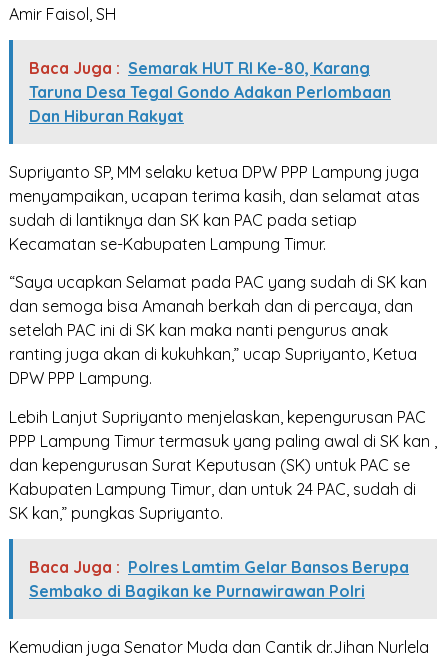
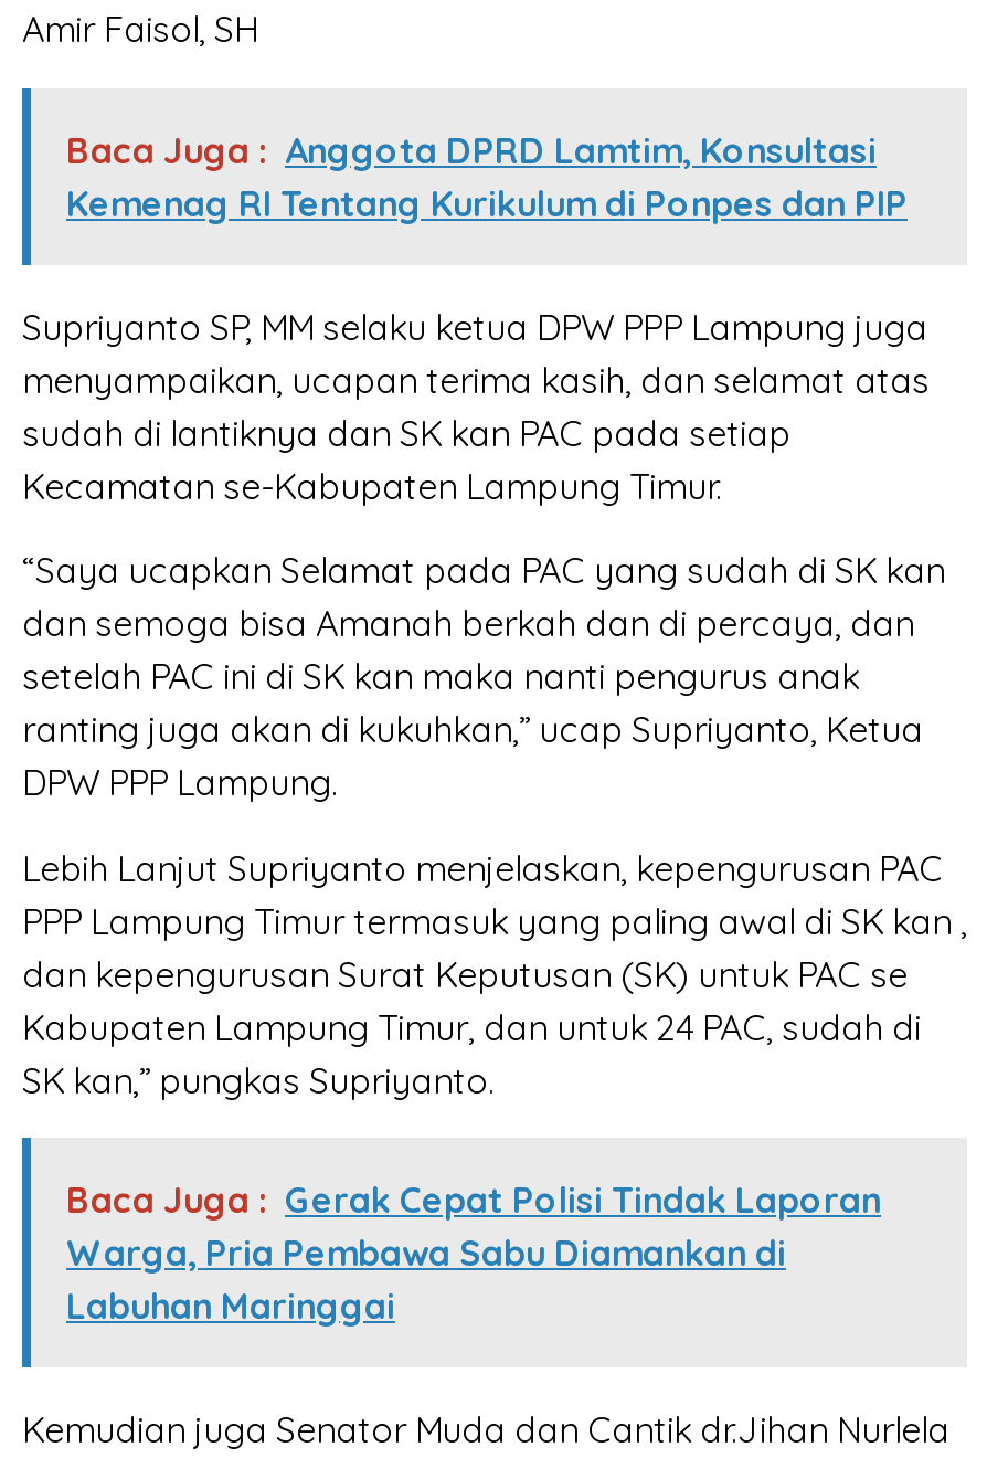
[29,58,391,126] Baca Juga : Semarak HUT RI Ke-80, Karang | Taruna Desa Tegal Gondo Adakan Perlombaan | Dan Hiburan Rakyat -> [66,128,908,225] Baca Juga : Anggota DPRD Lamtim, Konsultasi | Kemenag RI Tentang Kurikulum di Ponpes dan PIP
moved [9,162,437,523] -> [22,305,967,1102]: Supriyanto SP, MM selaku ketua DPW PPP Lampung juga | menyampaikan, ucapan terima kasih, dan selamat atas | sudah di lantiknya dan SK kan PAC pada setiap | ... | Kabupaten Lampung Timur, dan untuk 24 PAC, sudah di | SK kan,” pungkas Supriyanto.
[29,557,409,601] Baca Juga : Polres Lamtim Gelar Bansos Berupa | Sembako di Bagikan ke Purnawirawan Polri -> [66,1178,881,1328] Baca Juga : Gerak Cepat Polisi Tindak Laporan | Warga, Pria Pembawa Sabu Diamankan di | Labuhan Maringgai

